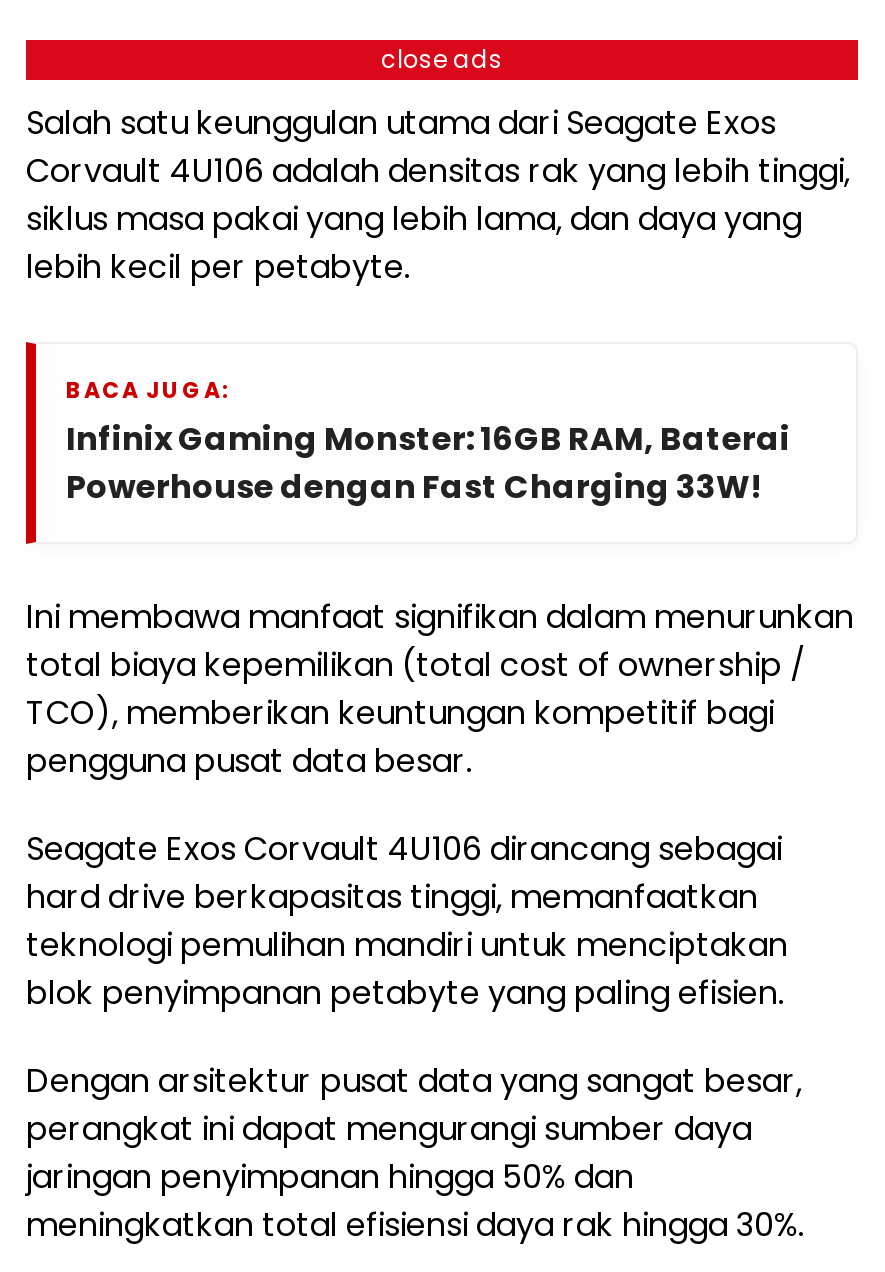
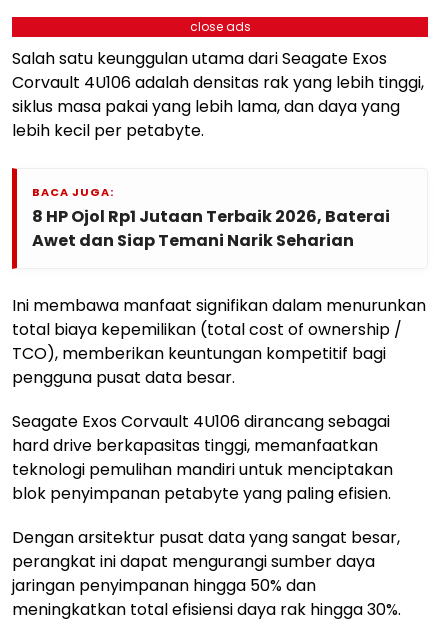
[66,415,790,509] Infinix Gaming Monster: 16GB RAM, Baterai | Powerhouse dengan Fast Charging 33W! -> [32,205,390,252] 8 HP Ojol Rp1 Jutaan Terbaik 2026, Baterai | Awet dan Siap Temani Narik Seharian

